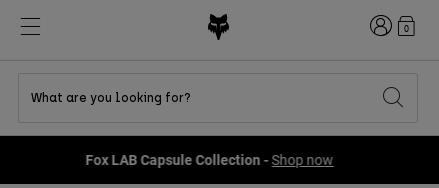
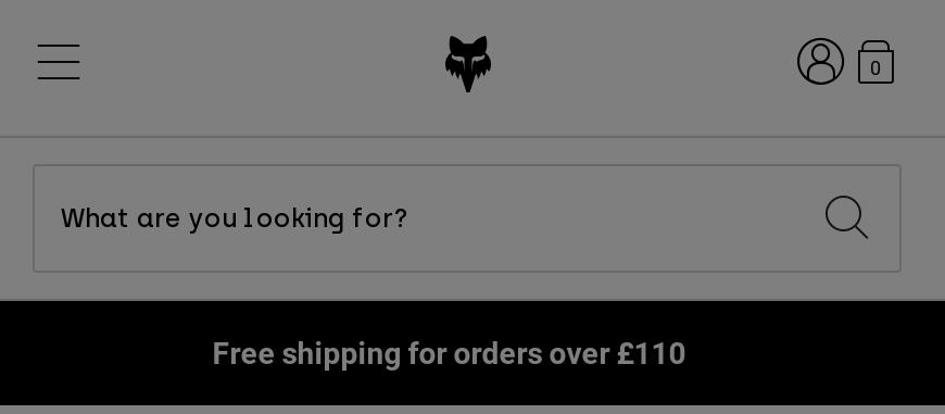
[86,150,334,169] Fox LAB Capsule Collection - Shop now -> [212,332,686,374] Free shipping for orders over £110

